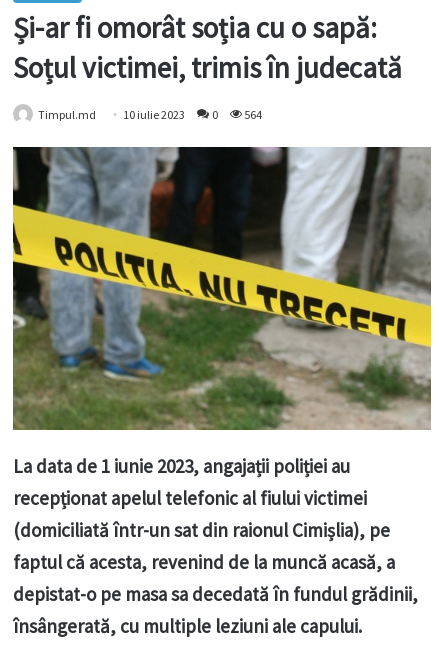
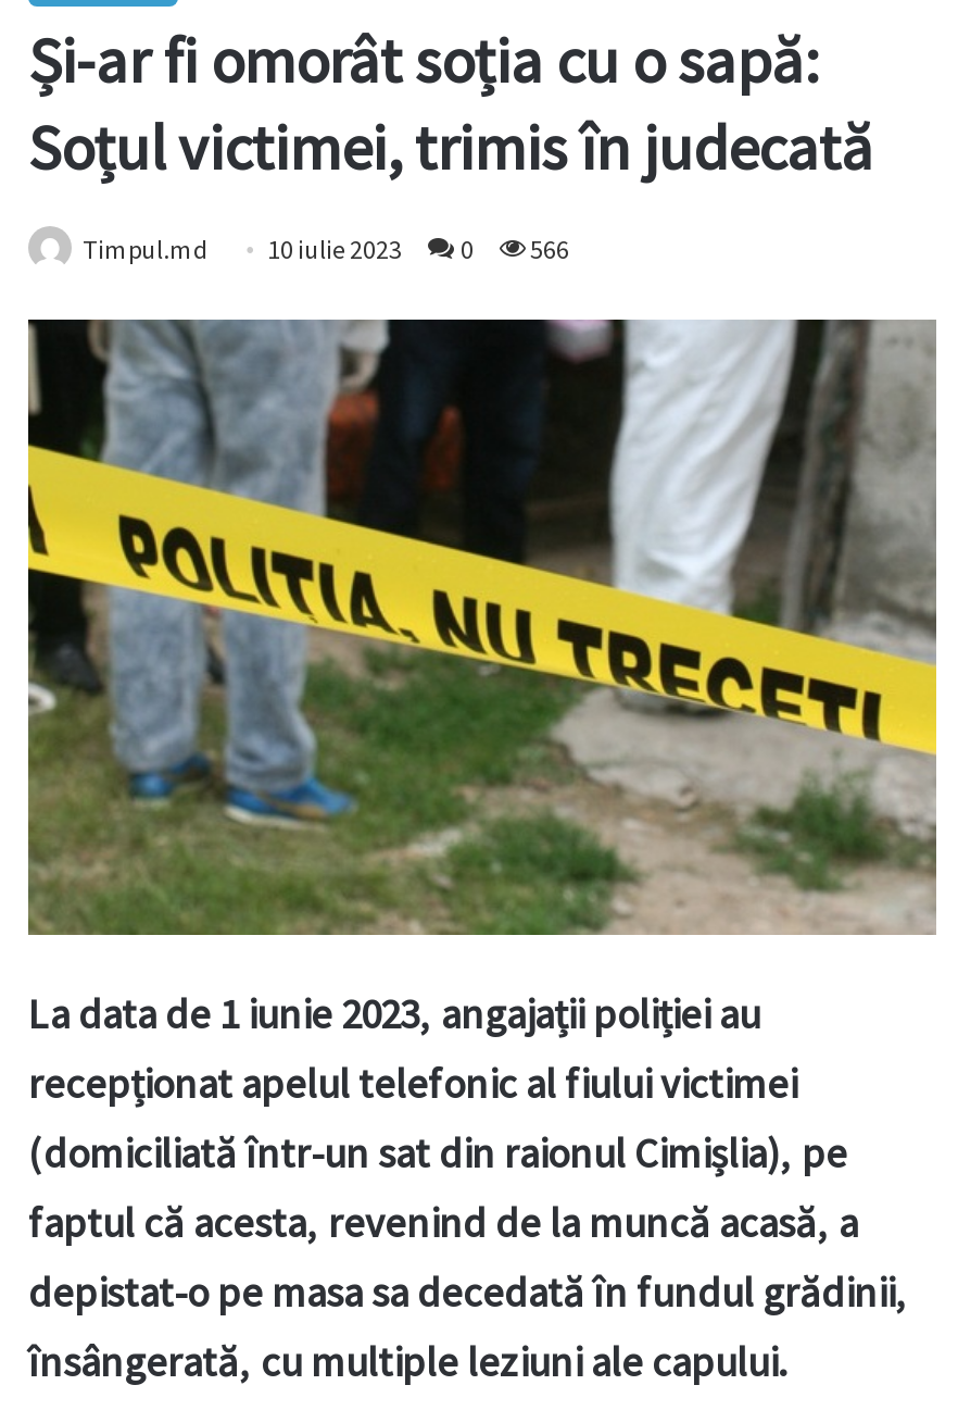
[38,107,262,122] Timpul.md 10 iulie 2023 0 564 -> [83,234,569,266] Timpul.md 10 iulie 2023 0 566

